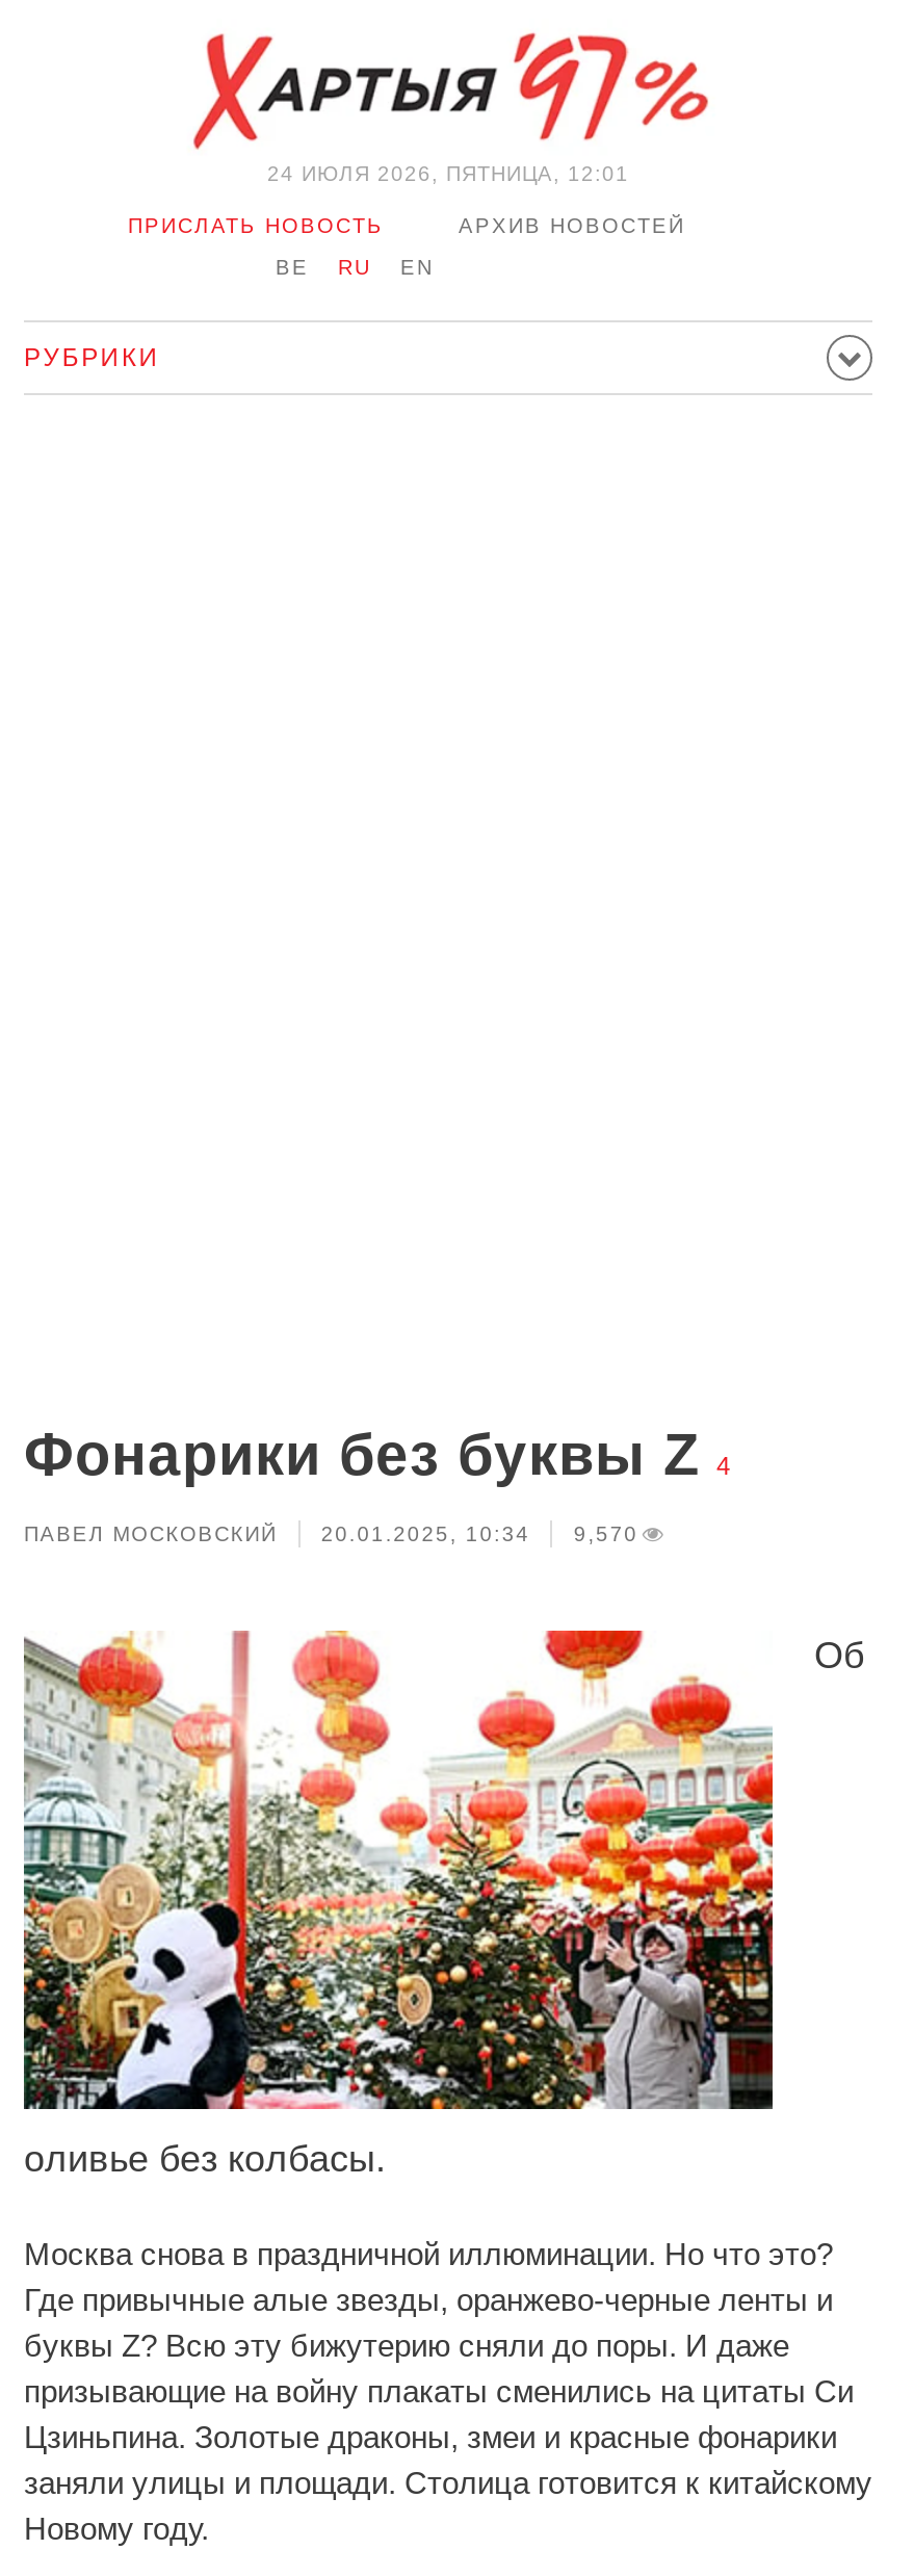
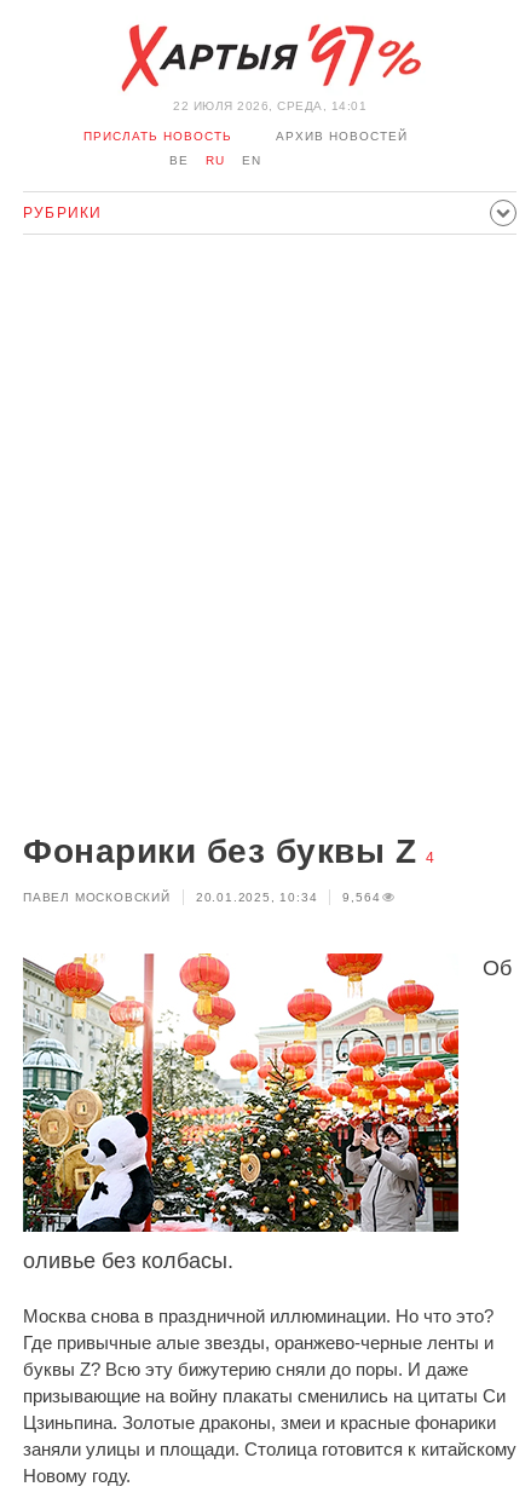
[267,162,629,185] 24 ИЮЛЯ 2026, ПЯТНИЦА, 12:01 -> [173,99,366,113] 22 ИЮЛЯ 2026, СРЕДА, 14:01
[24,1523,638,1545] ПАВЕЛ МОСКОВСКИЙ 20.01.2025, 10:34 9,570 -> [23,891,380,904] ПАВЕЛ МОСКОВСКИЙ 20.01.2025, 10:34 9,564

